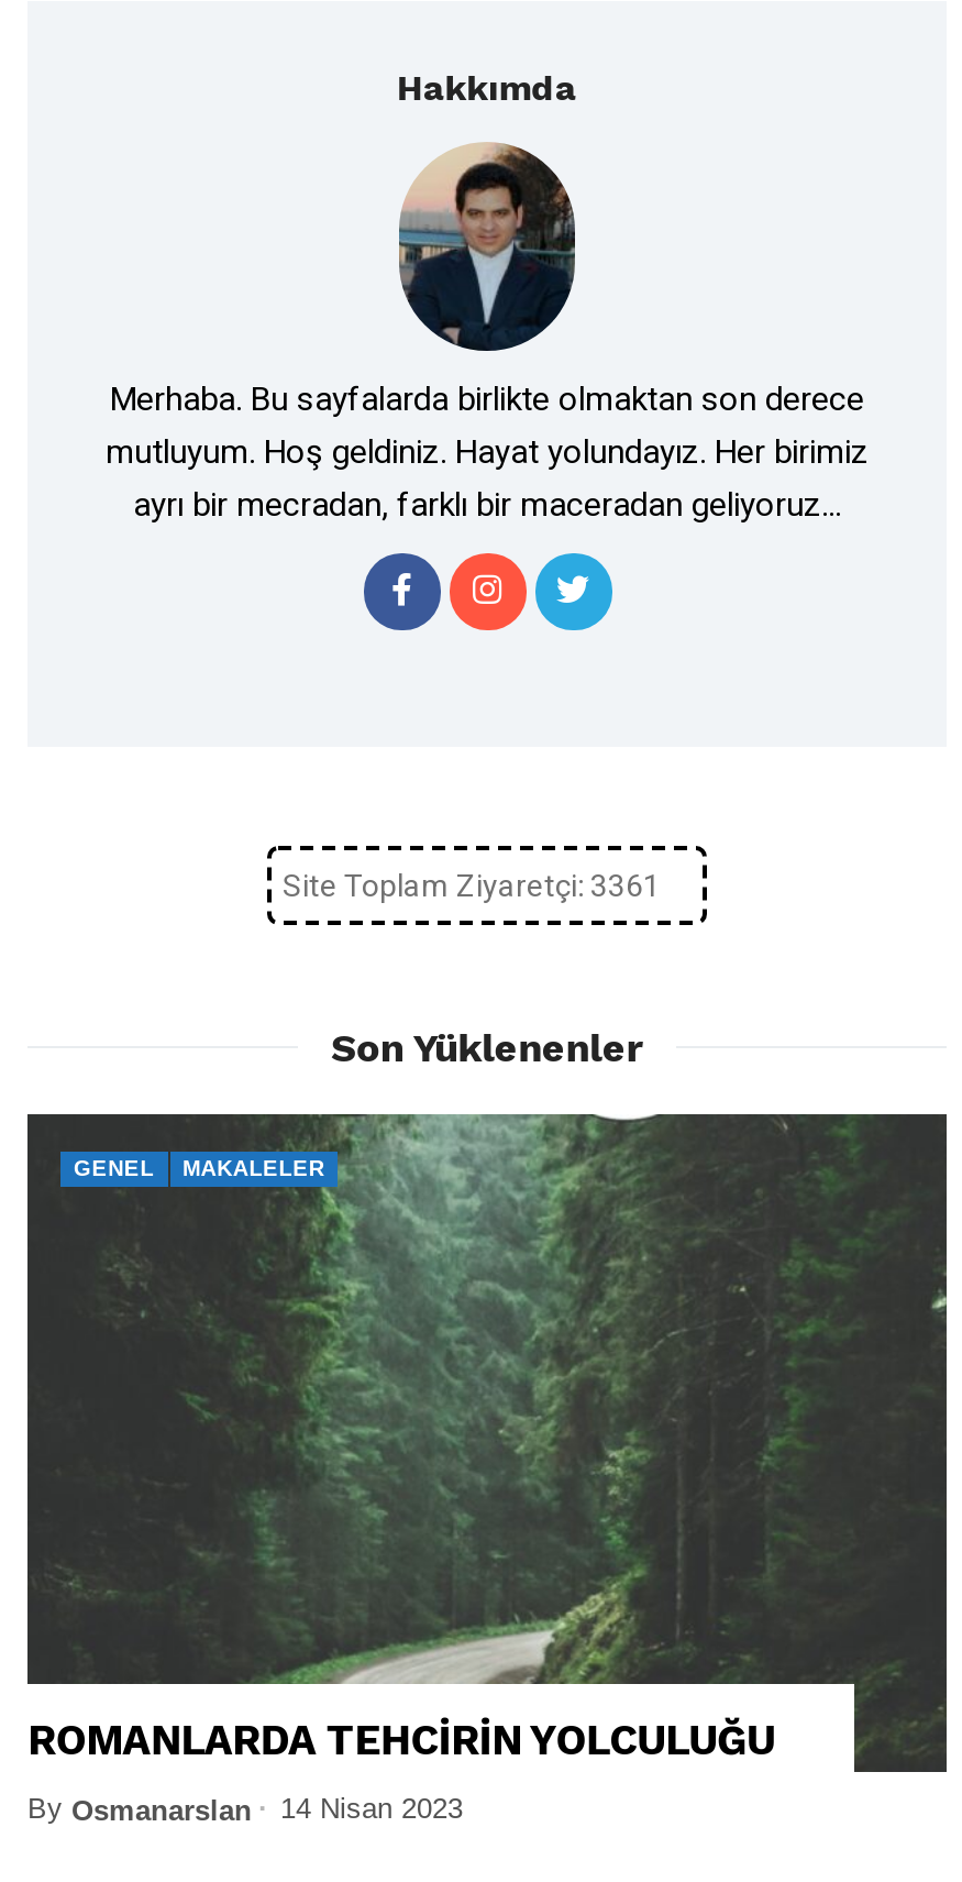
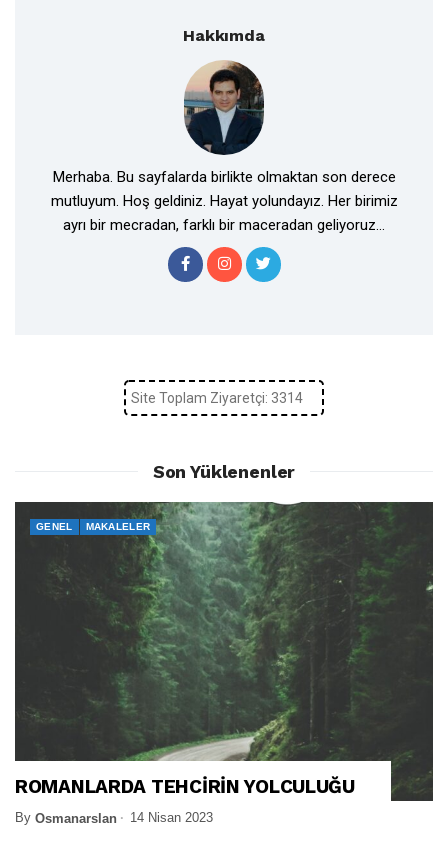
[283,867,661,902] Site Toplam Ziyaretçi: 3361 -> [131,390,303,406] Site Toplam Ziyaretçi: 3314

